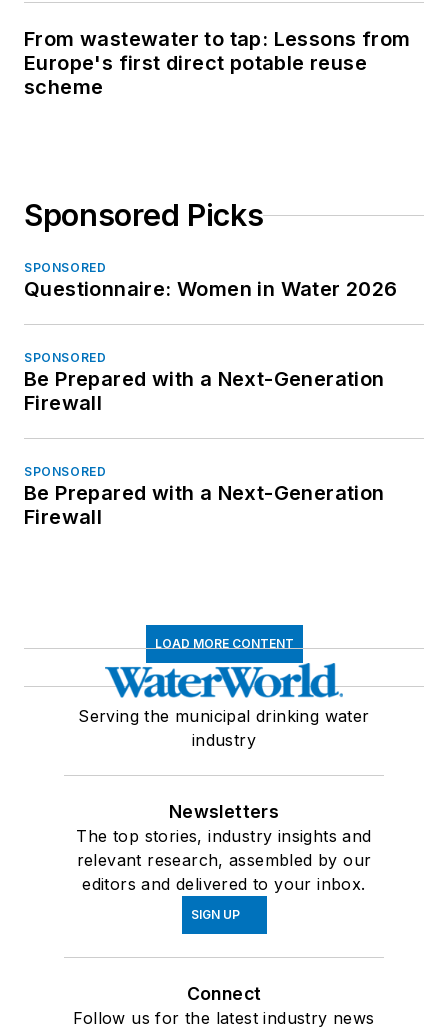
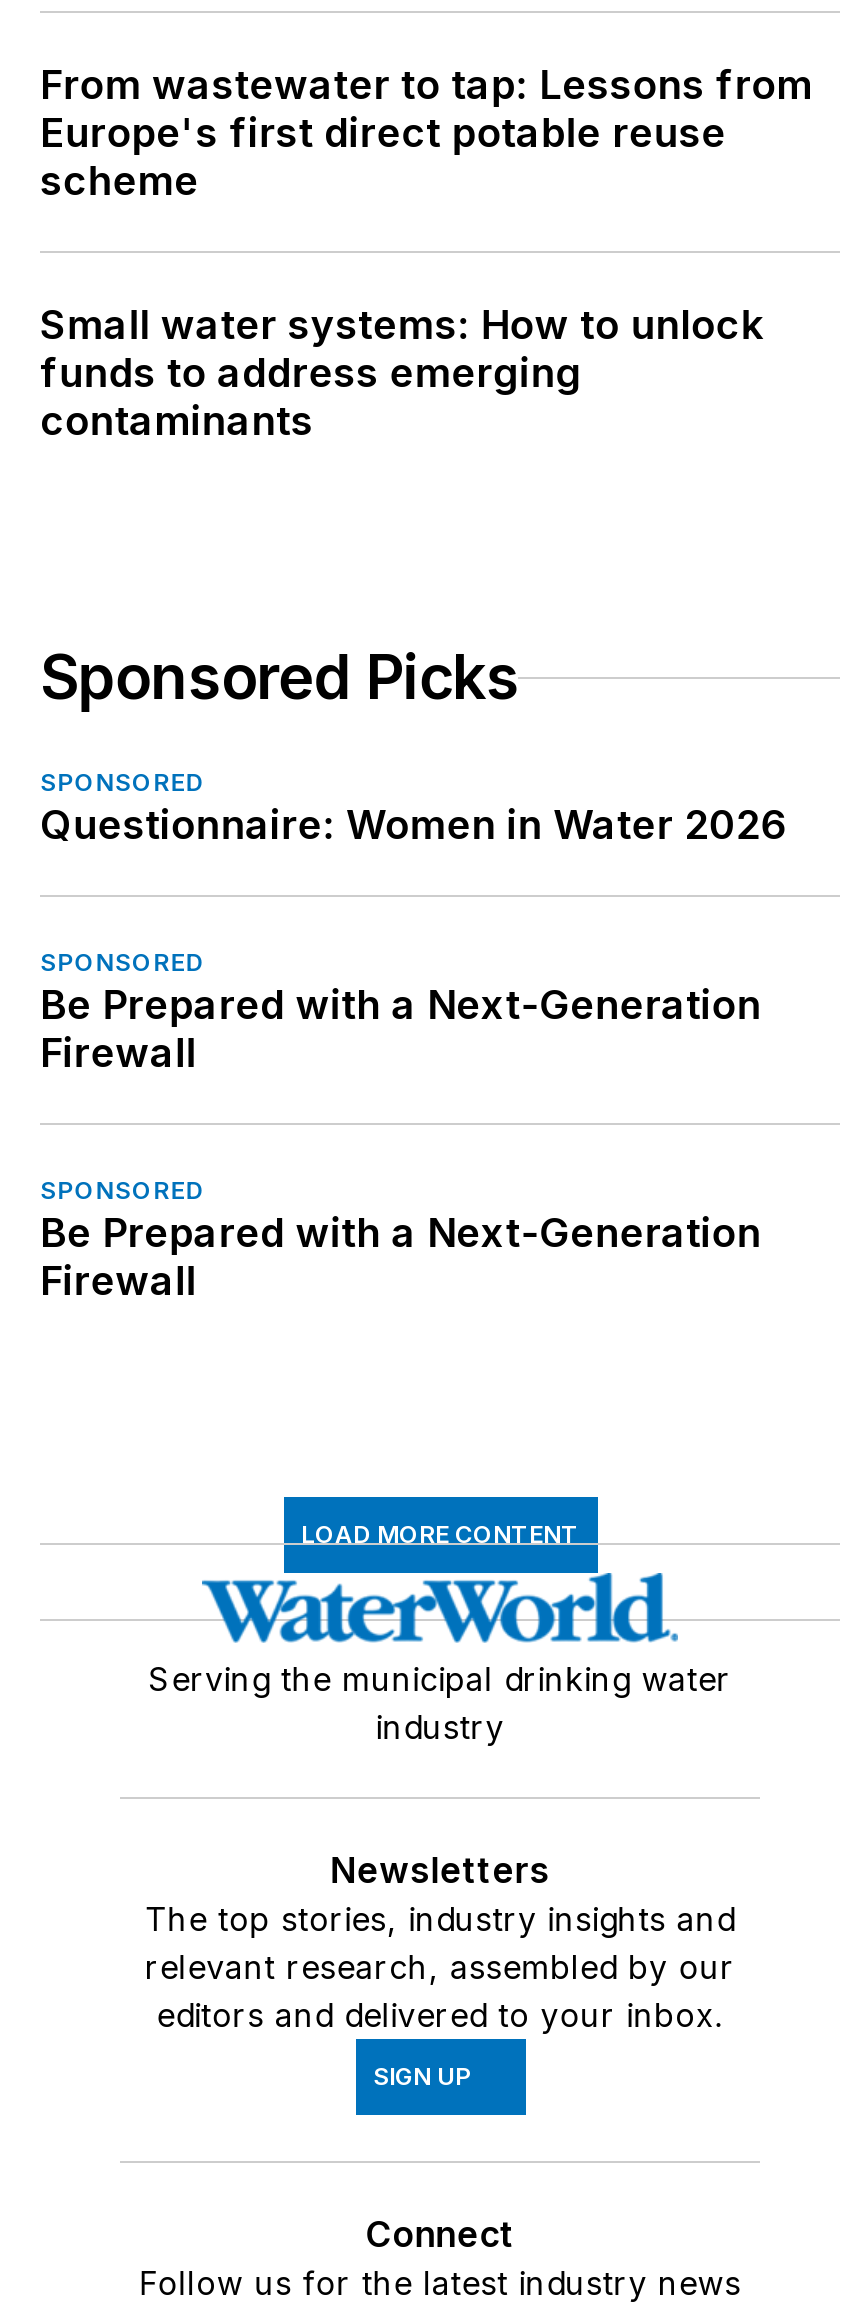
none -> [40,302,763,446] Small water systems: How to unlock | funds to address emerging | contaminants

